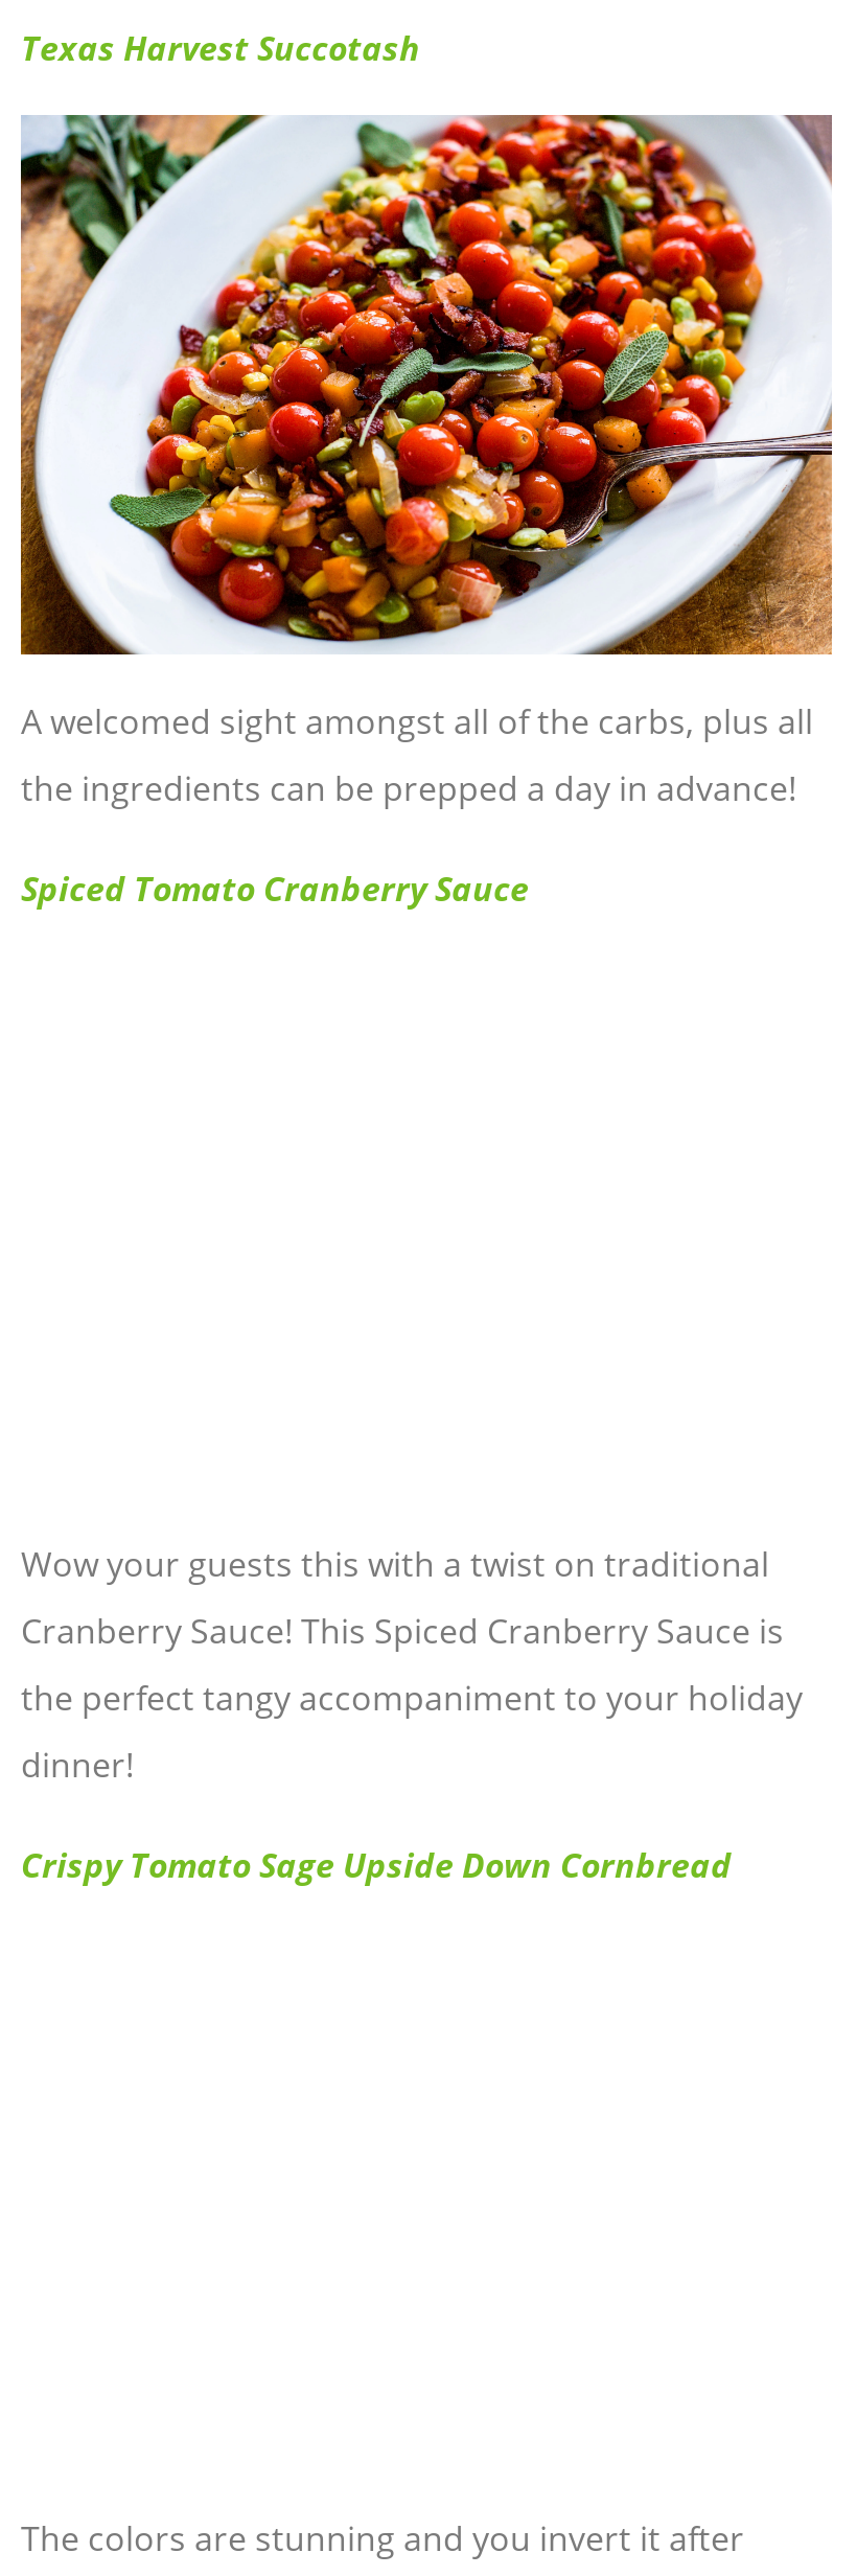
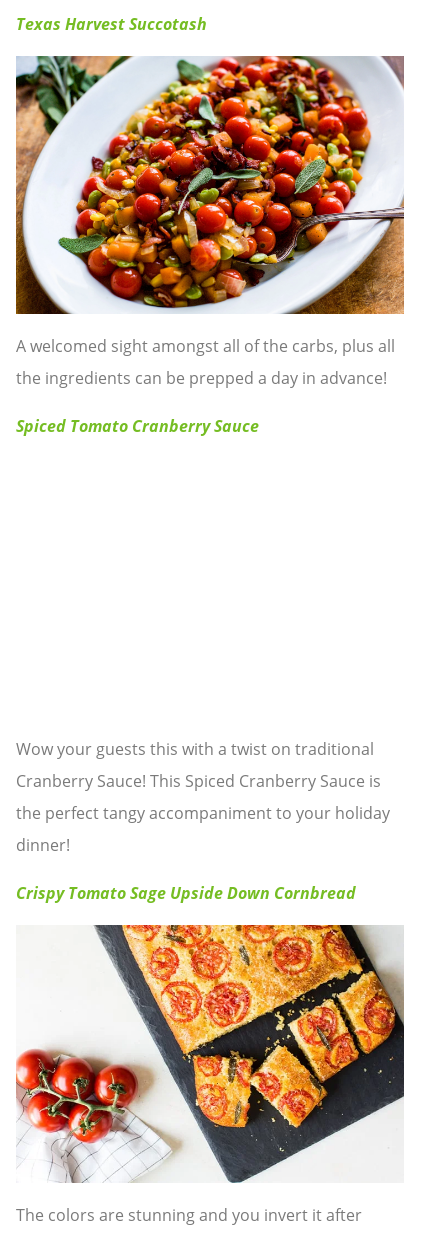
none -> [15,924,405,1184] [image]

